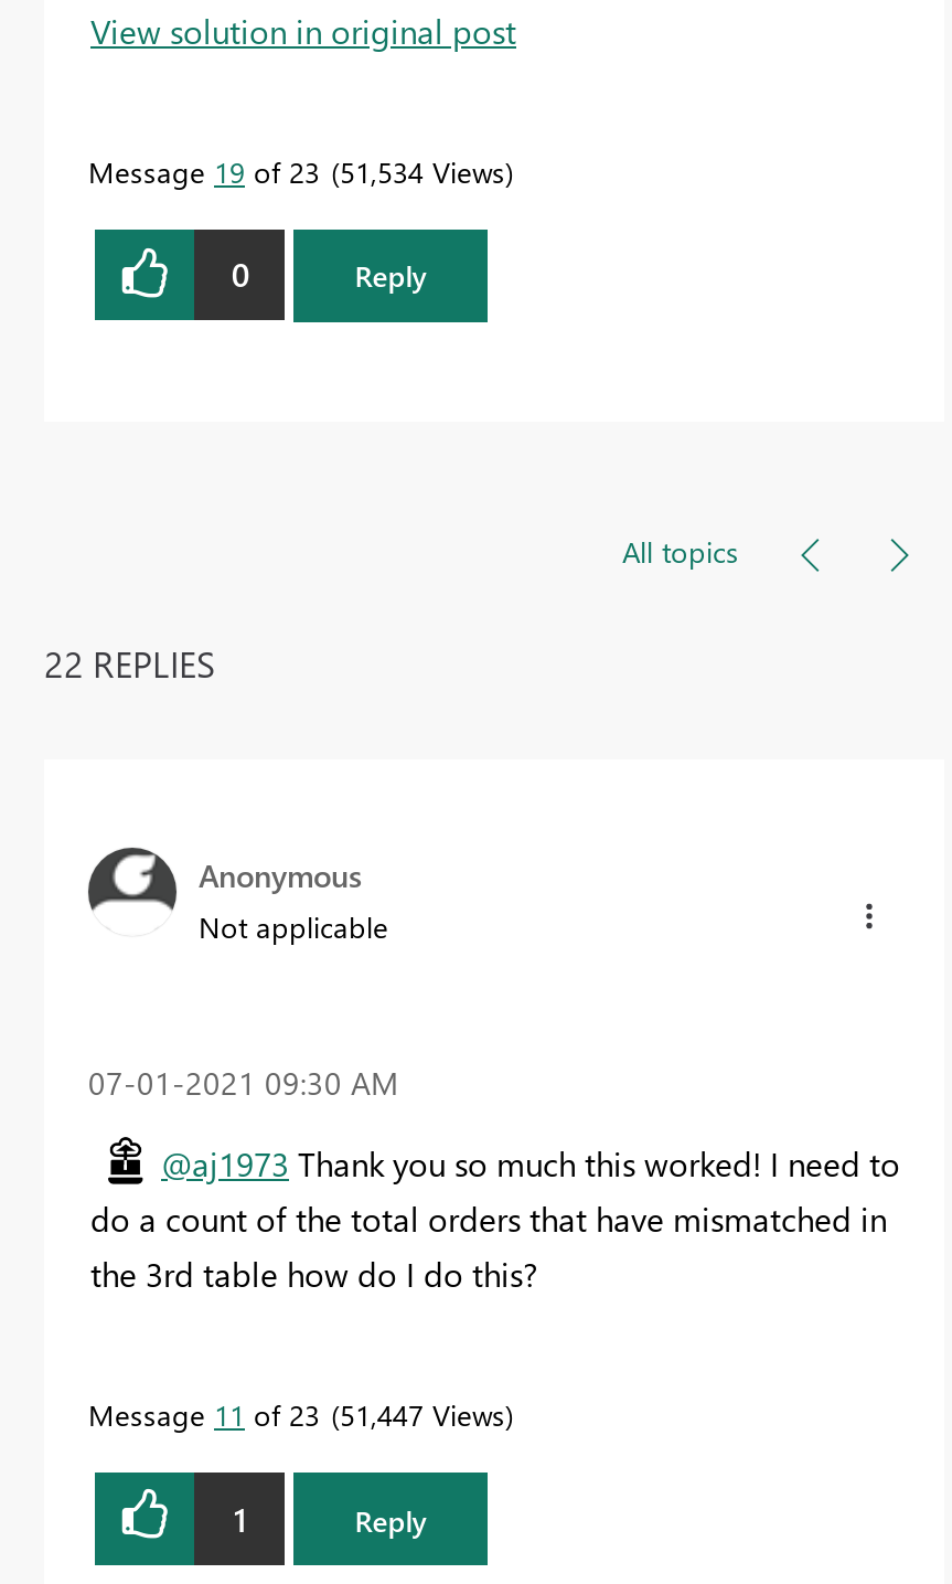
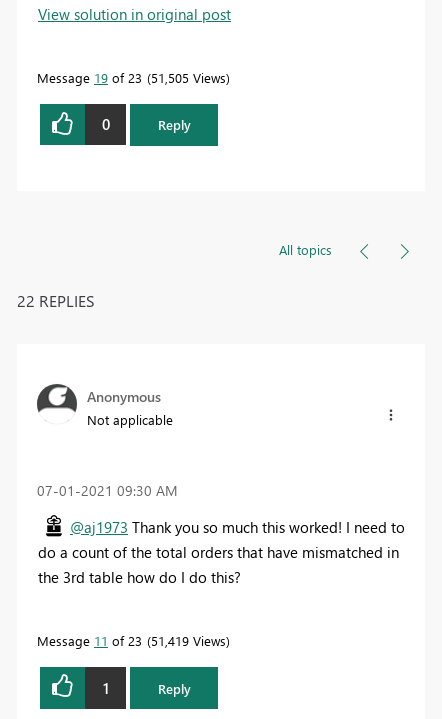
[88,152,505,189] Message 19 of 23 51,534 Views -> [37,69,226,86] Message 19 of 23 51,505 Views
[88,1395,505,1433] Message 11 of 23 51,447 Views -> [37,632,226,649] Message 11 of 23 51,419 Views

